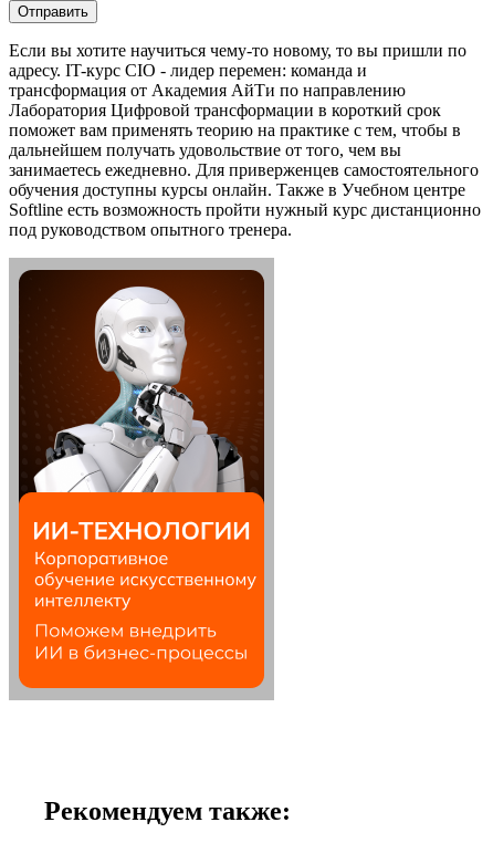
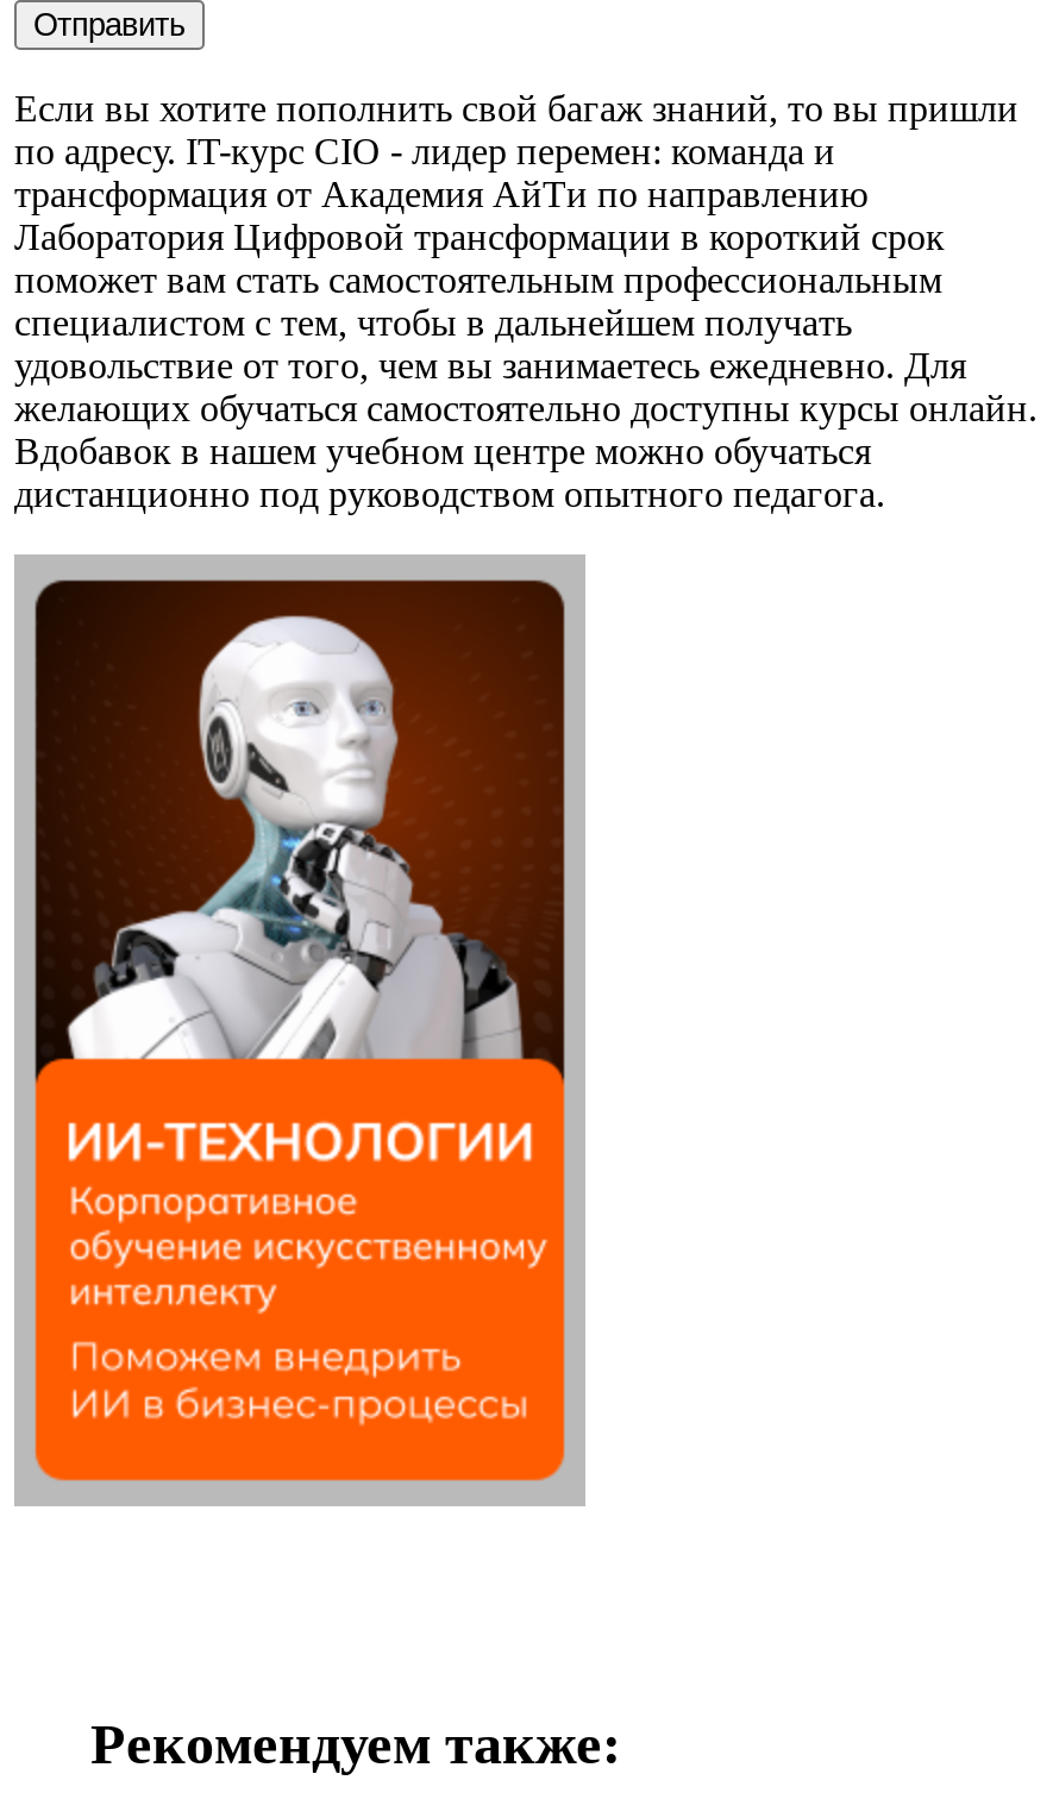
[9,40,466,79] Если вы хотите научиться чему-то новому, то вы пришли по | адресу. IT-курс CIO - лидер перемен: команда и -> [14,87,1018,170] Если вы хотите пополнить свой багаж знаний, то вы пришли | по адресу. IT-курс CIO - лидер перемен: команда и
[9,120,481,238] поможет вам применять теорию на практике с тем, чтобы в | дальнейшем получать удовольствие от того, чем вы | занимаетесь ежедневно. Для приверженцев самостоятельного | обучения доступны курсы онлайн. Также в Учебном центре | Softline есть возможность пройти нужный курс дистанционно | под руководством опытного тренера. -> [14,258,1038,513] поможет вам стать самостоятельным профессиональным | специалистом с тем, чтобы в дальнейшем получать | удовольствие от того, чем вы занимаетесь ежедневно. Для | желающих обучаться самостоятельно доступны курсы онлайн. | Вдобавок в нашем учебном центре можно обучаться | дистанционно под руководством опытного педагога.

